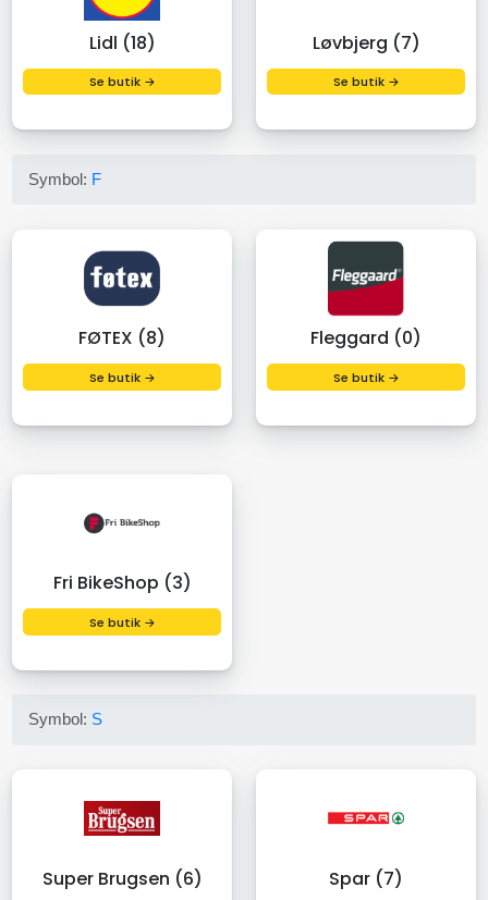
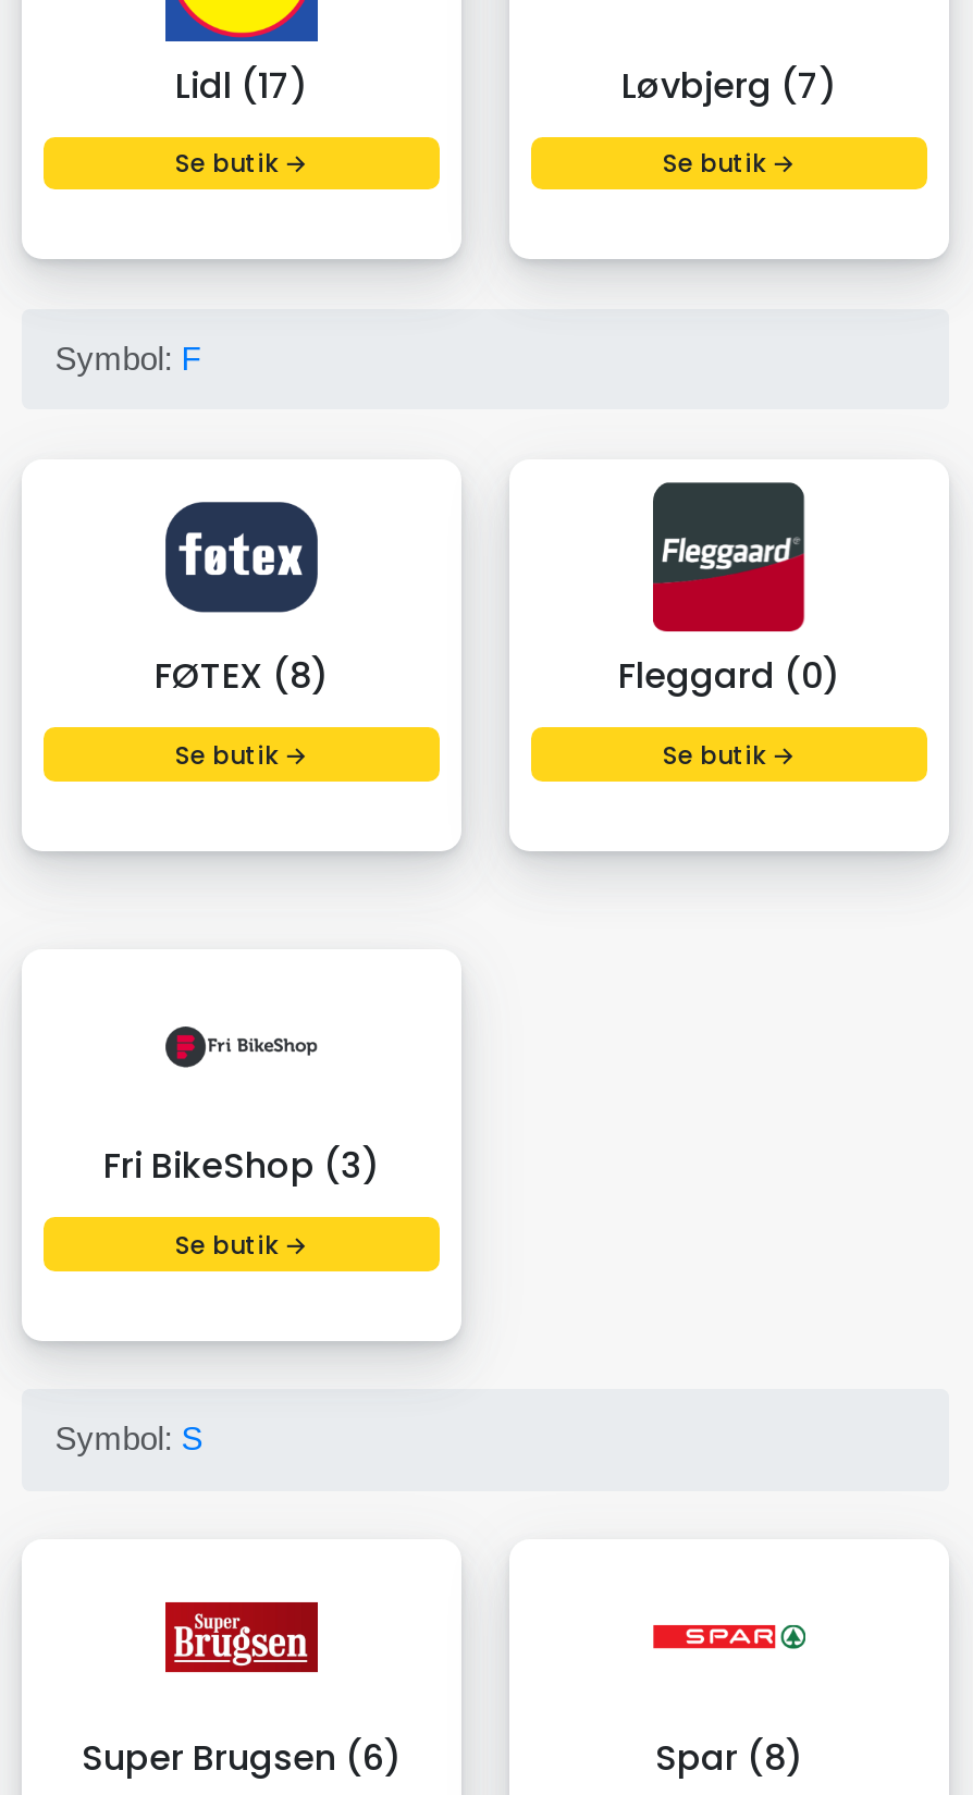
[89,30,155,55] Lidl (18) -> [175,60,308,110] Lidl (17)
[329,866,403,891] Spar (7) -> [655,1732,803,1782] Spar (8)

